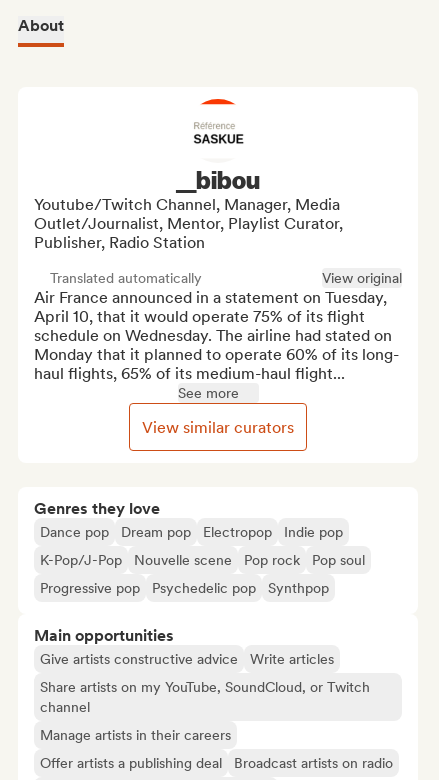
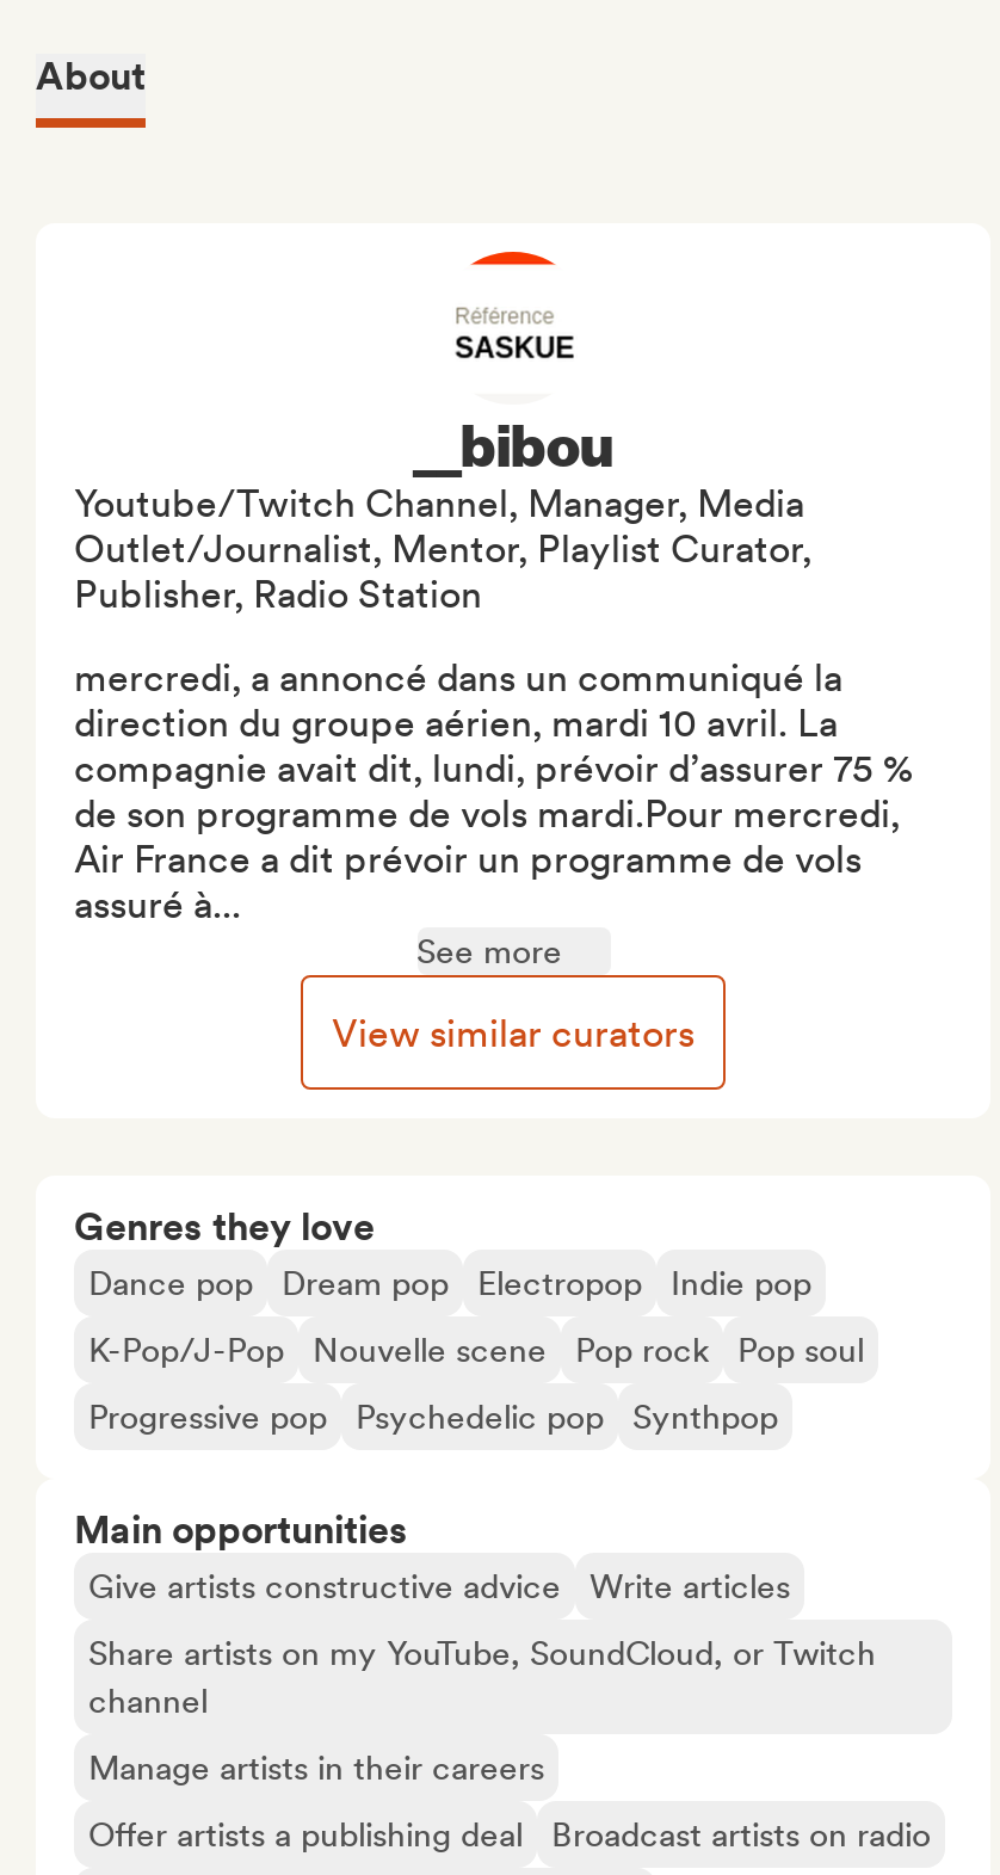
[34,270,402,383] Translated automatically | View original | Air France announced in a statement on Tuesday, | April 10, that it would operate 75% of its flight | schedule on Wednesday. The airline had stated on | Monday that it planned to operate 60% of its long- | haul flights, 65% of its medium-haul flight... -> [74,655,914,927] mercredi, a annoncé dans un communiqué la | direction du groupe aérien, mardi 10 avril. La | compagnie avait dit, lundi, prévoir d’assurer 75 % | de son programme de vols mardi.Pour mercredi, | Air France a dit prévoir un programme de vols | assuré à...

